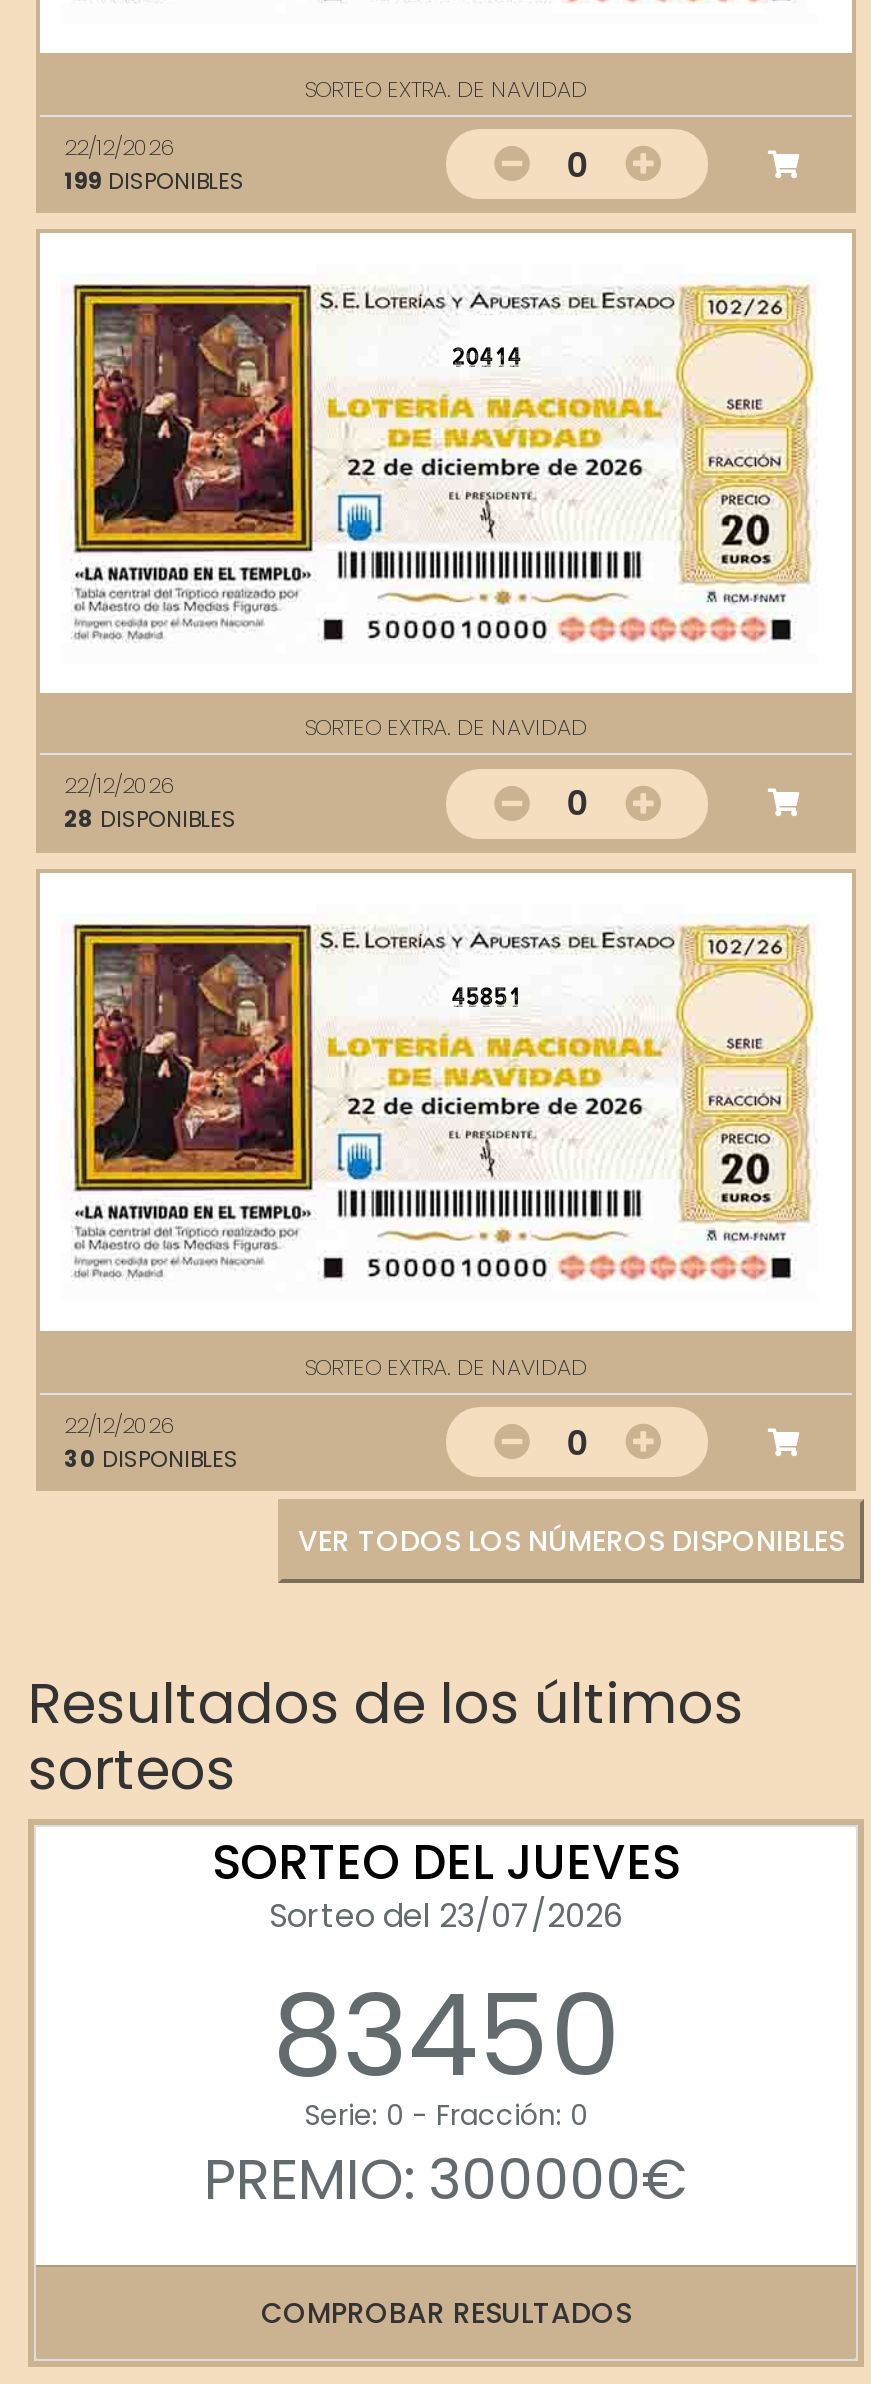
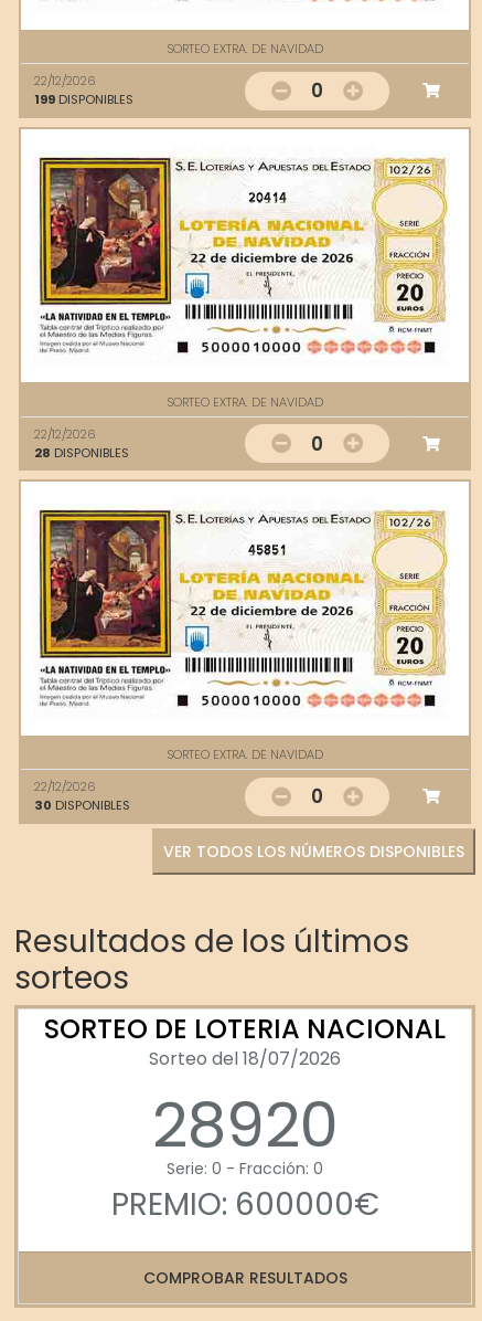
[212,1830,680,2116] SORTEO DEL JUEVES | Sorteo del 23/07/2026 | 83450 -> [44,1011,446,1168] SORTEO DE LOTERIA NACIONAL | Sorteo del 18/07/2026 | 28920
[204,2142,688,2220] PREMIO: 300000€ -> [111,1183,379,1226] PREMIO: 600000€

